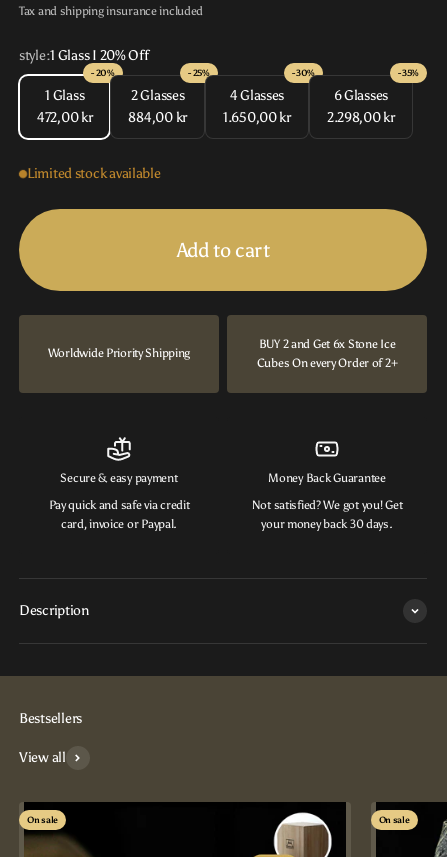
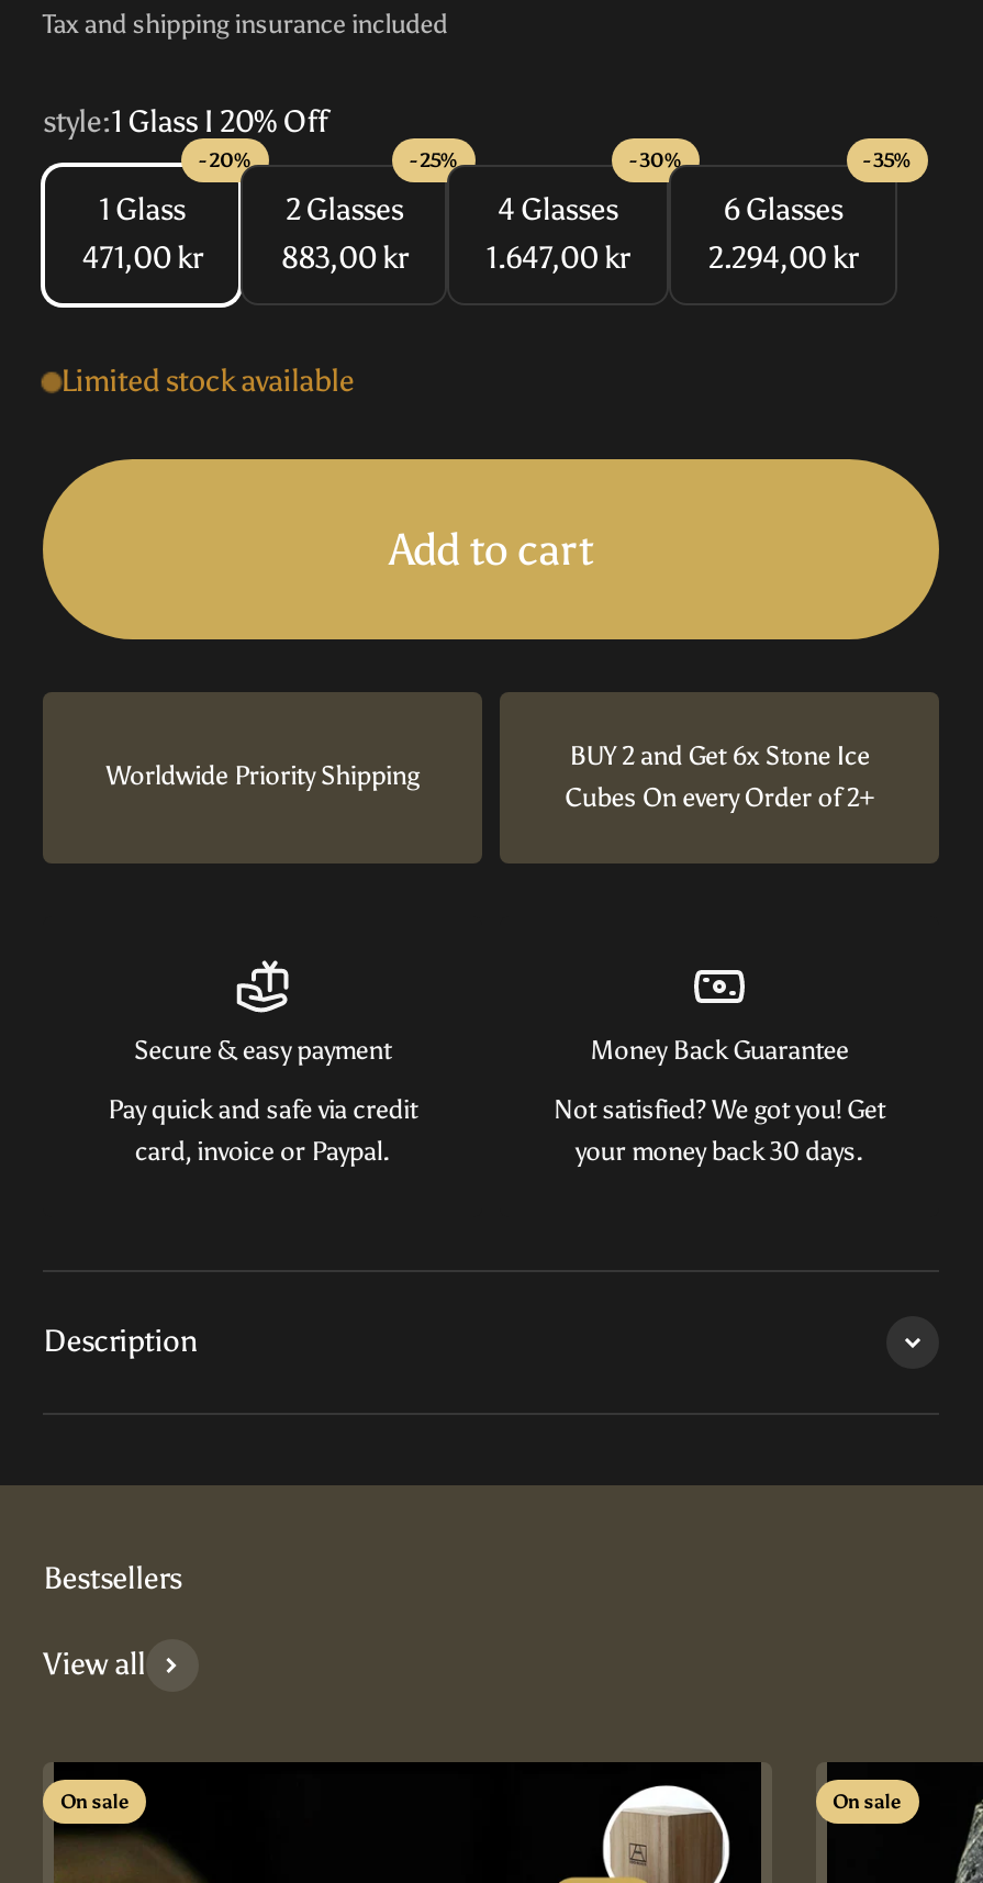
[37,109,92,126] 472,00 kr -> [82,239,202,276] 471,00 kr
[128,109,187,126] 884,00 kr -> [281,239,407,276] 883,00 kr
[223,109,291,126] 1.650,00 kr -> [487,239,629,276] 1.647,00 kr
[327,109,395,126] 2.298,00 kr -> [708,239,857,276] 2.294,00 kr

